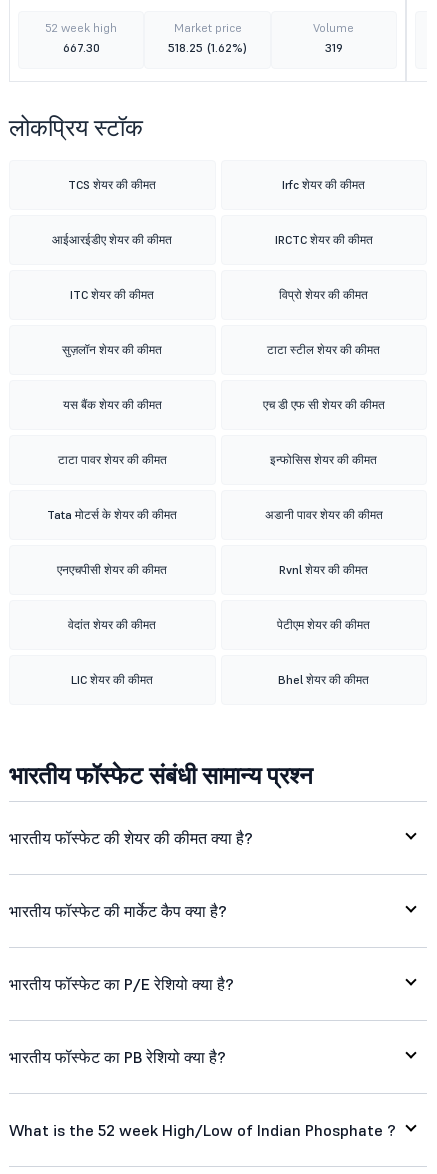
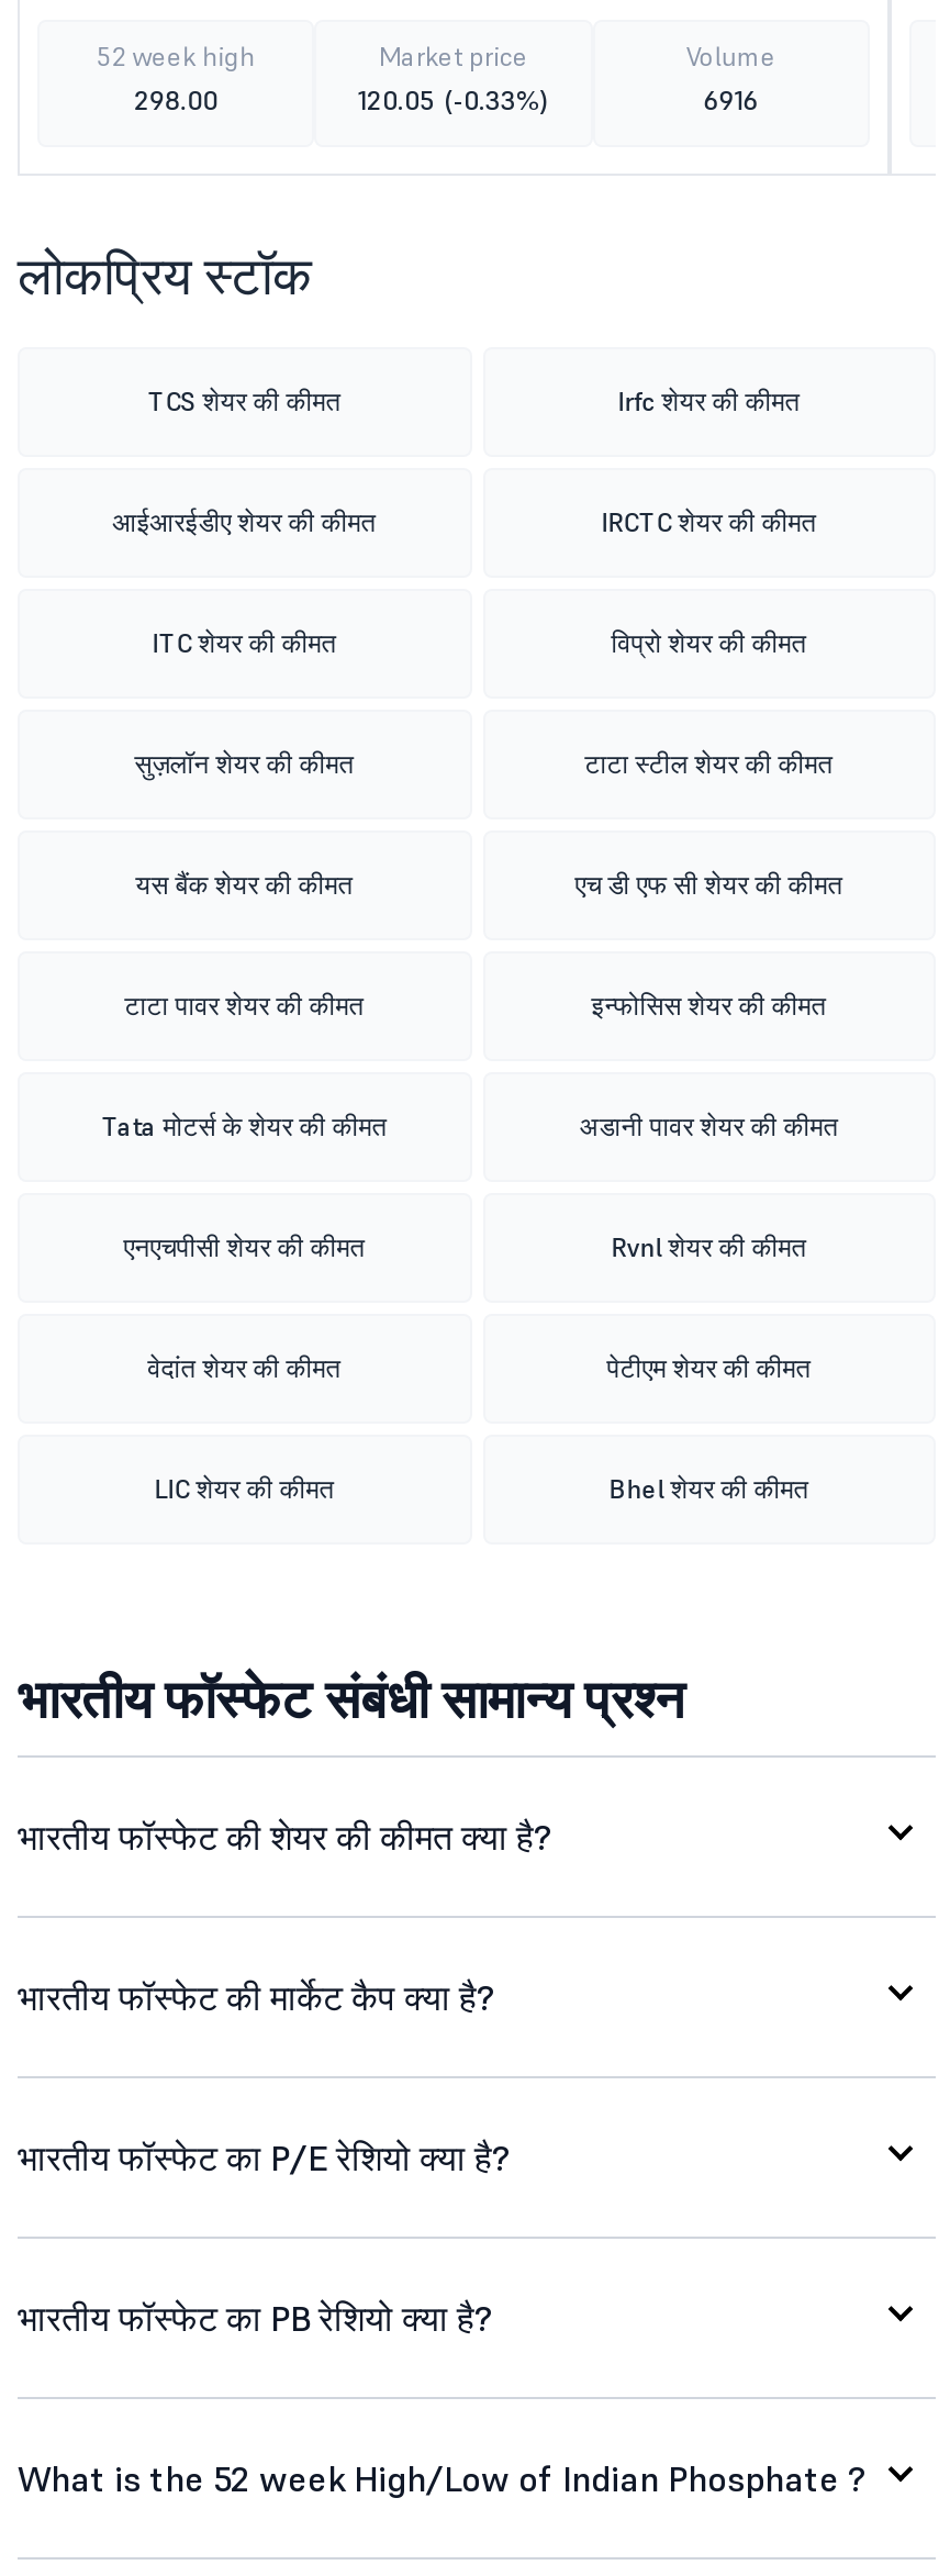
[63,40,100,55] 667.30 -> [134,83,218,116] 298.00
[168,40,247,55] 518.25 (1.62%) -> [358,83,549,116] 120.05 (-0.33%)
[325,40,343,55] 319 -> [704,83,759,116] 6916

